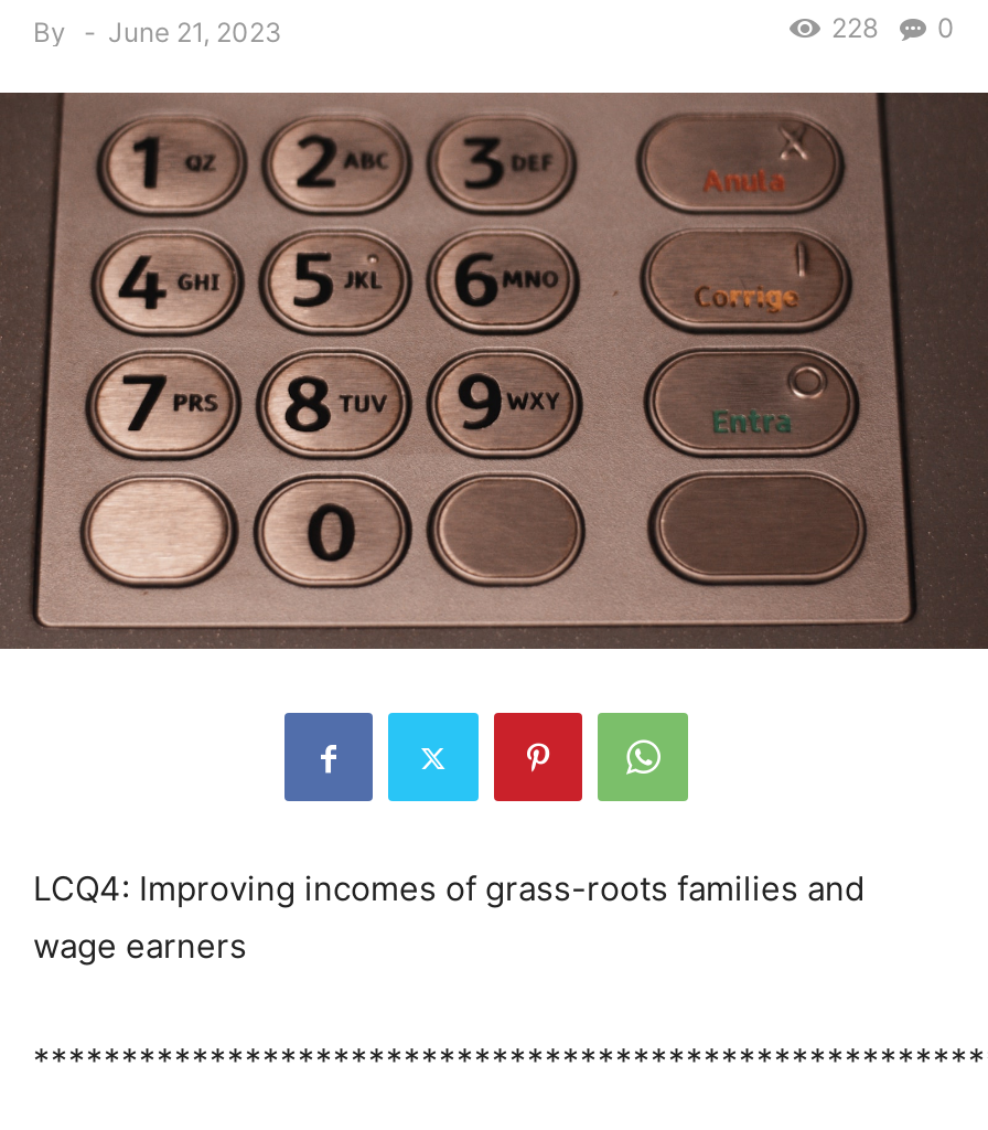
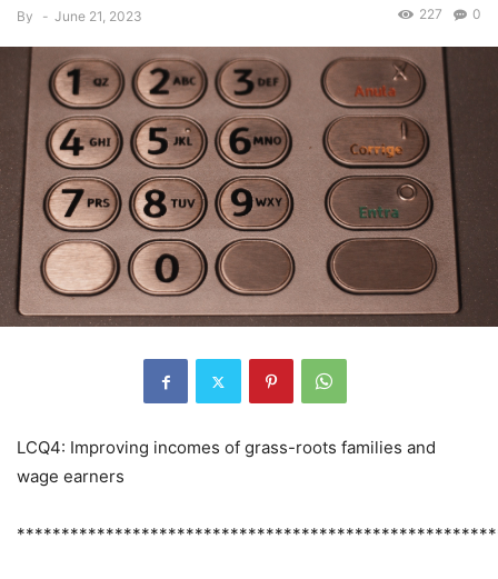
[831,11,955,44] 228 0 -> [419,6,481,22] 227 0

